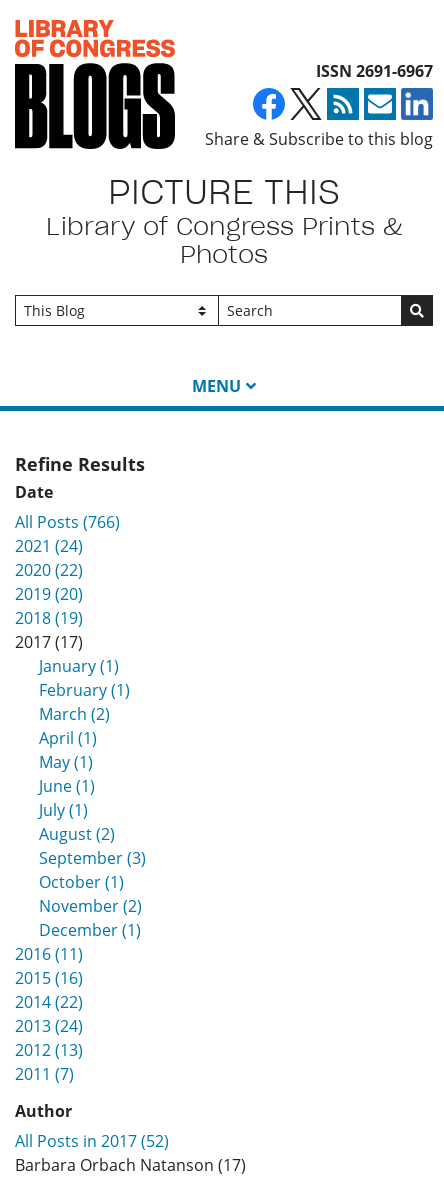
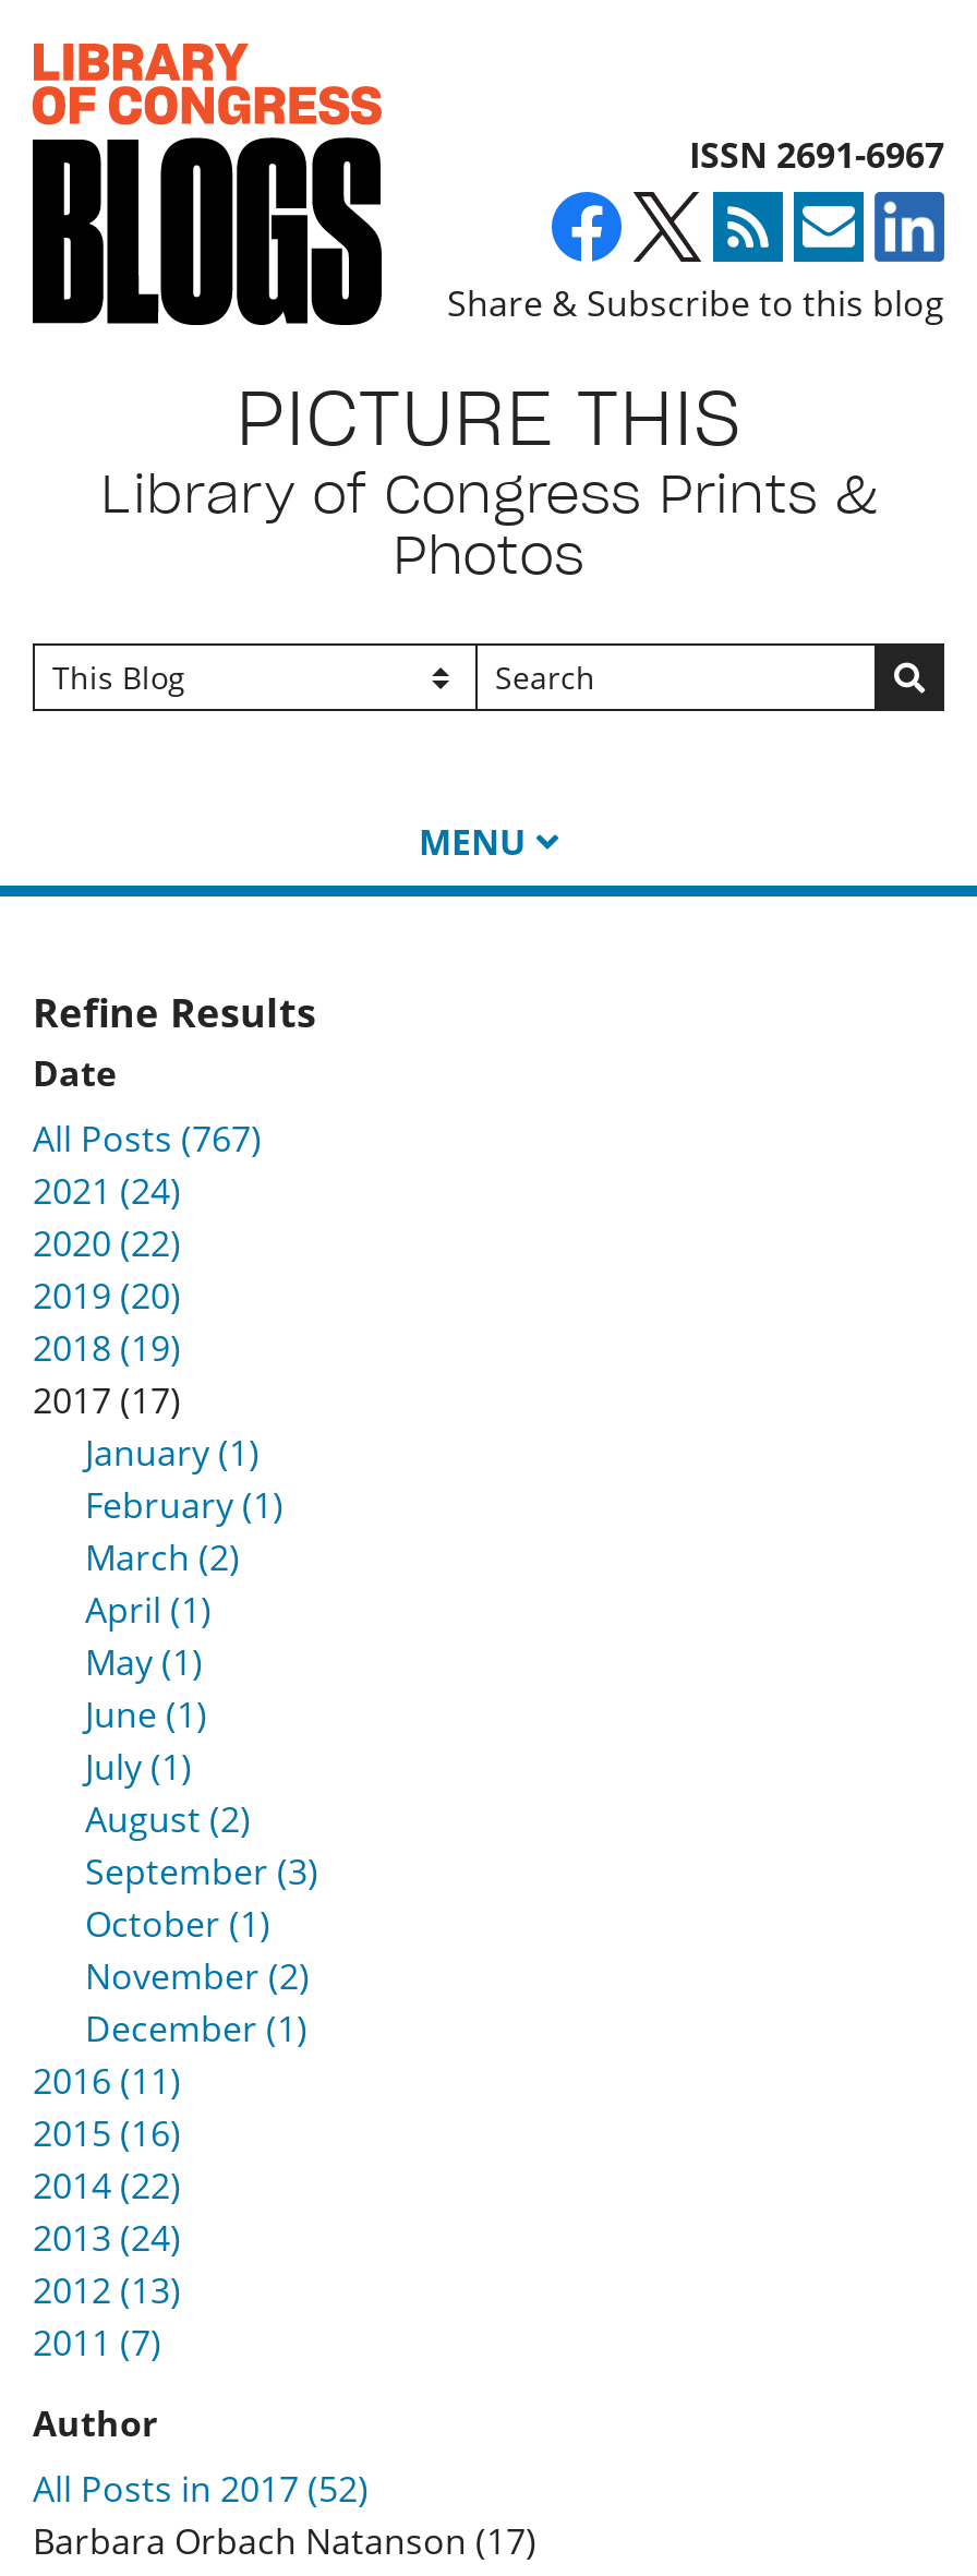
[15,511,120,533] All Posts (766) -> [33,1115,262,1163] All Posts (767)

